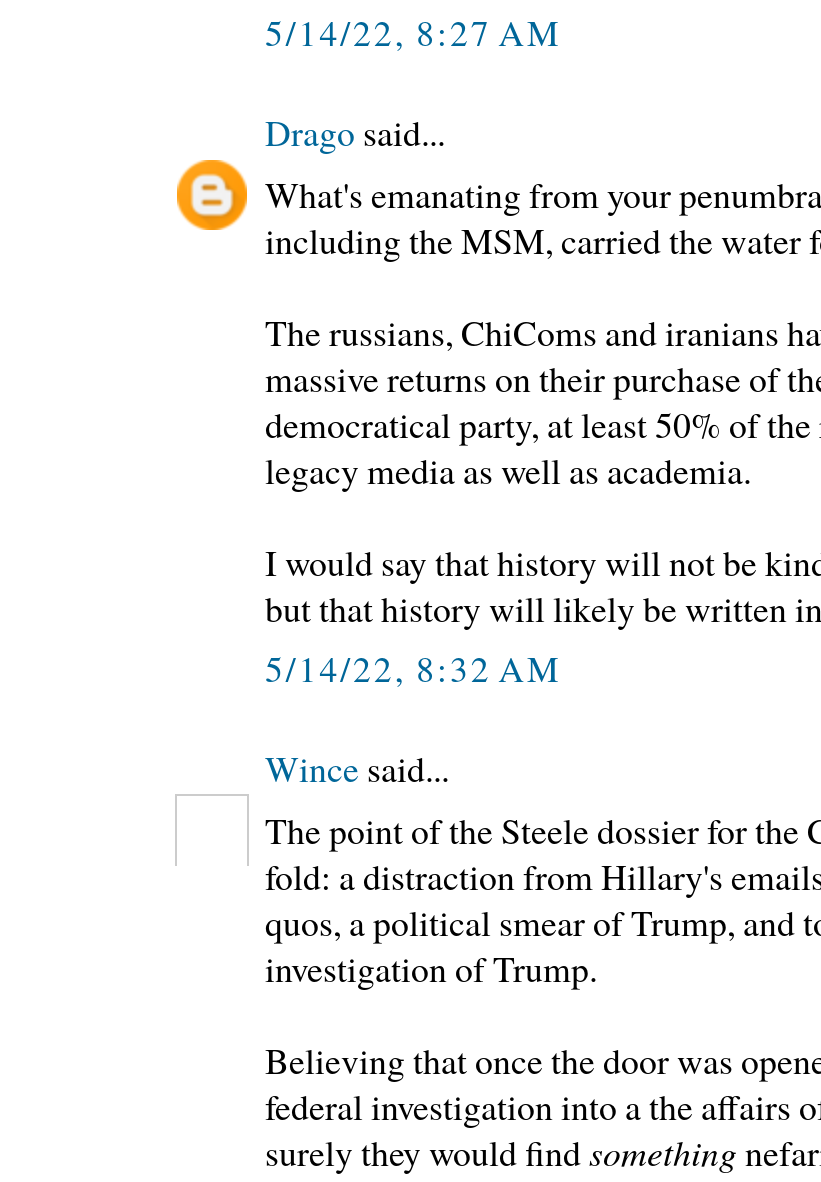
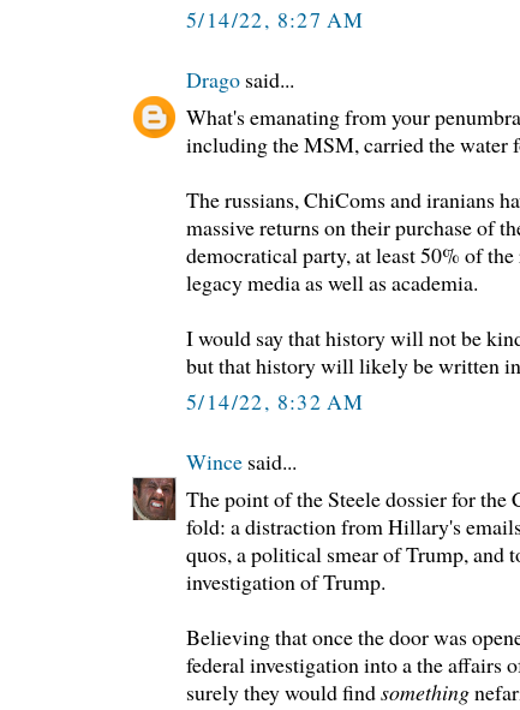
none -> [132,477,177,521] [image]

